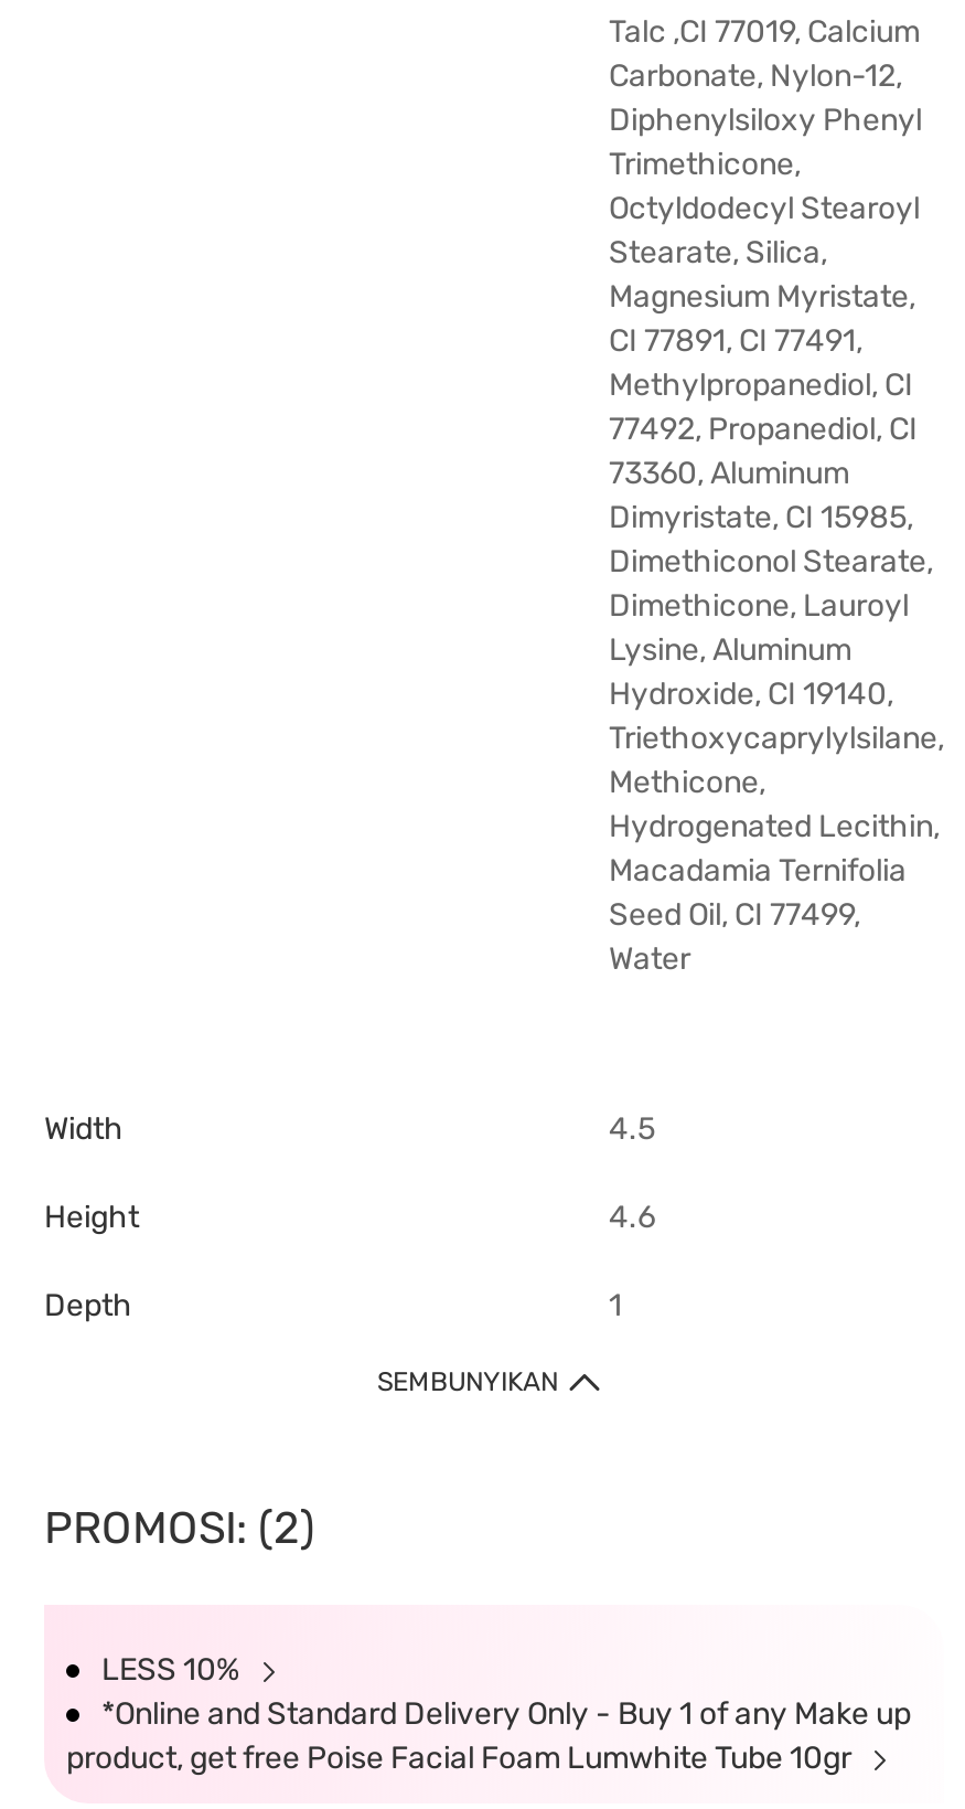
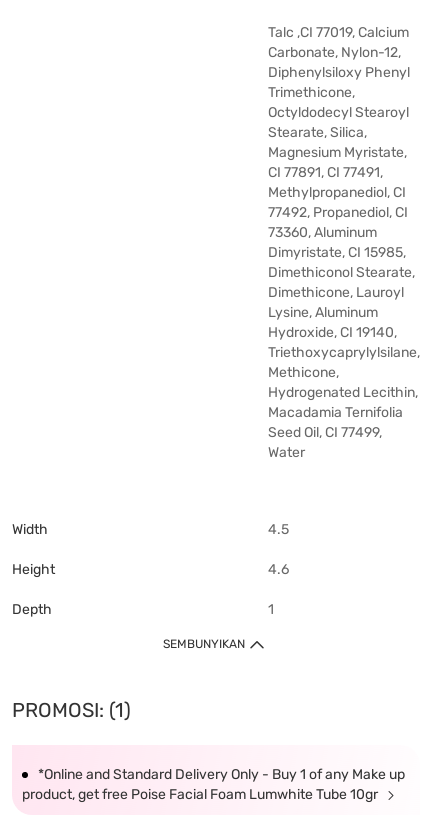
[44,1501,315,1689] PROMOSI: (2) | LESS 10% -> [12,698,131,722] PROMOSI: (1)

